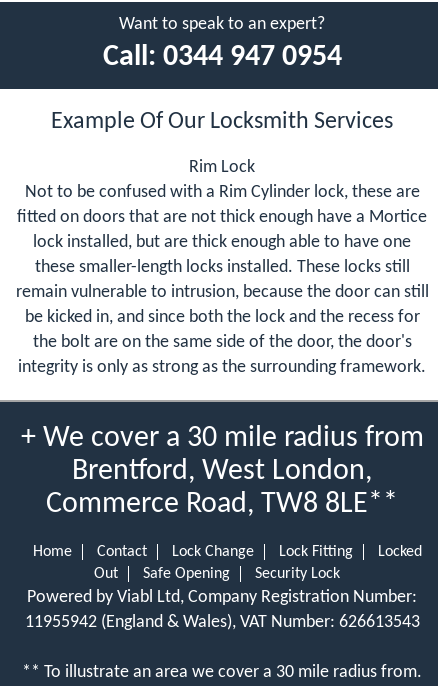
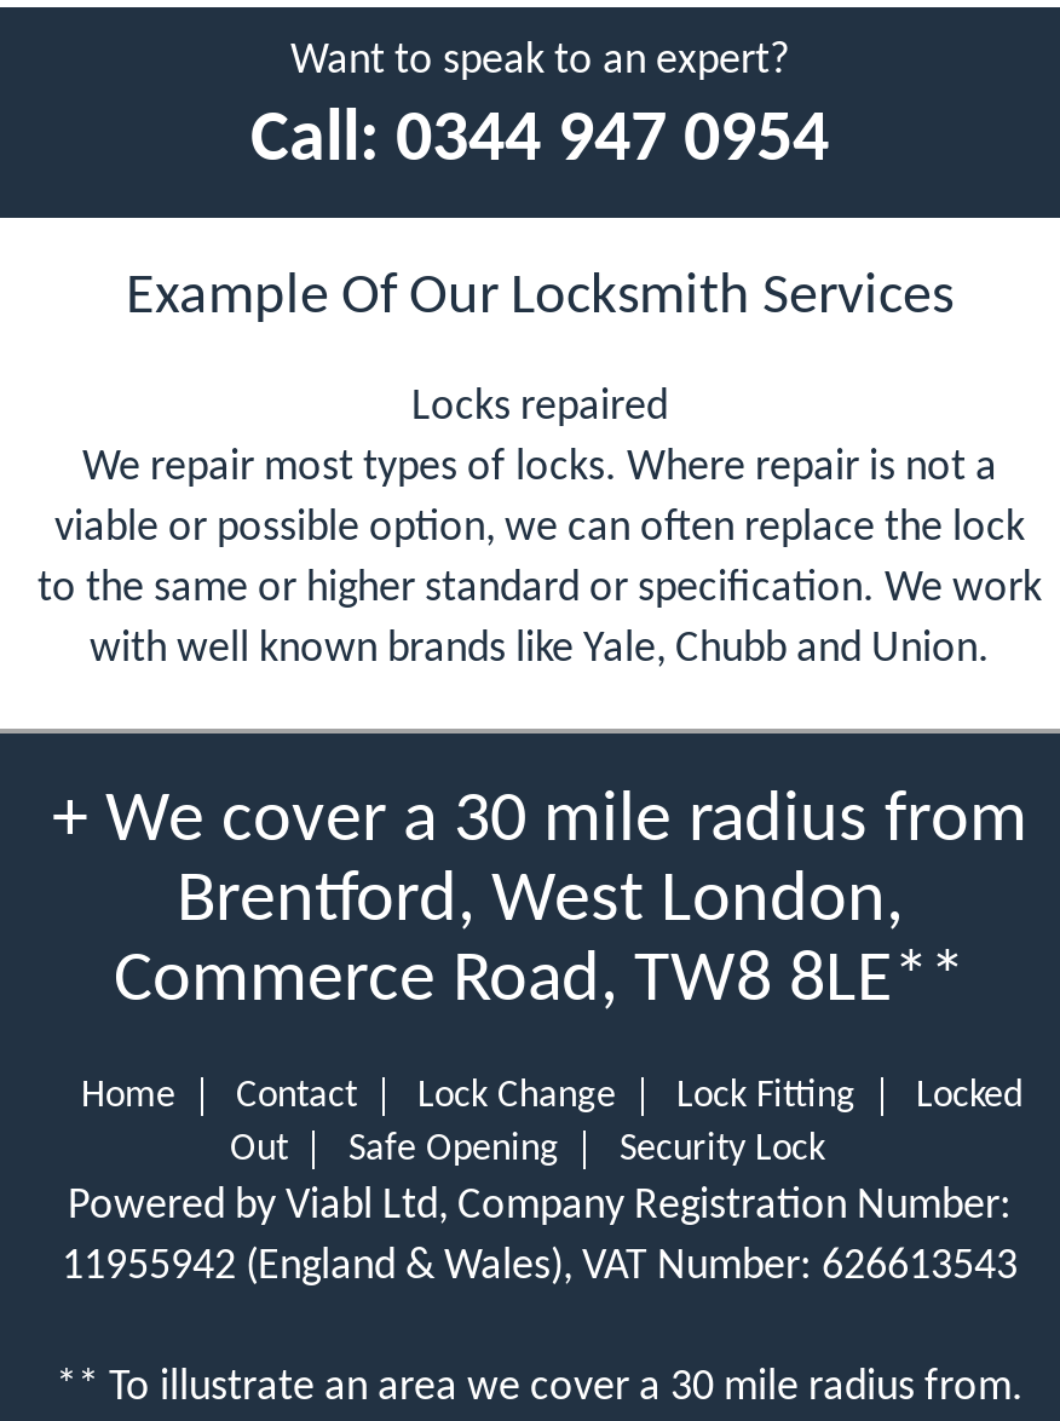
[15,157,428,376] Rim Lock | Not to be confused with a Rim Cylinder lock, these are | fitted on doors that are not thick enough have a Mortice | lock installed, but are thick enough able to have one | these smaller-length locks installed. These locks still | remain vulnerable to intrusion, because the door can still | be kicked in, and since both the lock and the recess for | the bolt are on the same side of the door, the door's | integrity is only as strong as the surrounding framework. -> [38,384,1042,672] Locks repaired | We repair most types of locks. Where repair is not a | viable or possible option, we can often replace the lock | to the same or higher standard or specification. We work | with well known brands like Yale, Chubb and Union.

